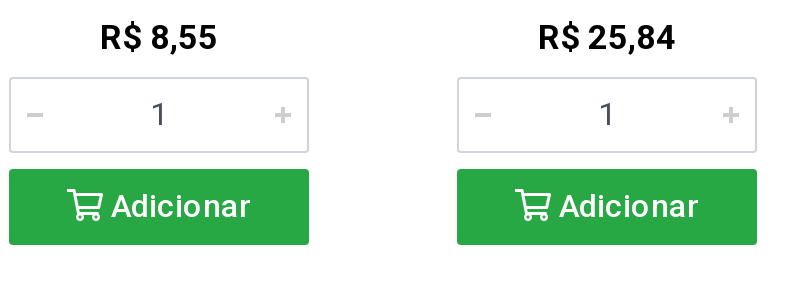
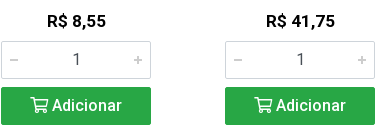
[538,16,676,56] R$ 25,84 -> [265,11,334,31] R$ 41,75

